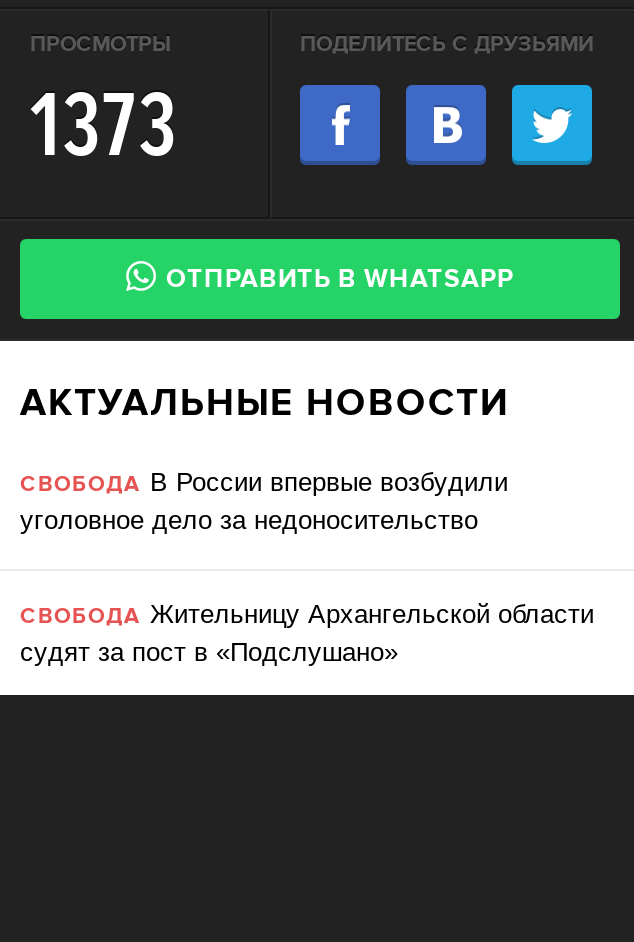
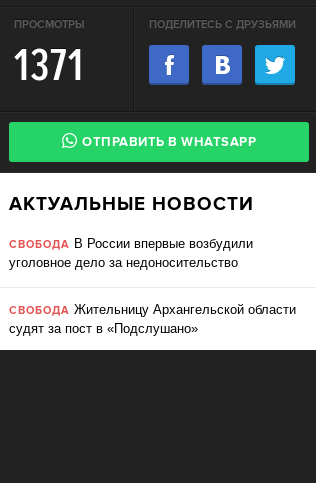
[30,73,178,183] 1373 -> [14,39,84,94] 1371

